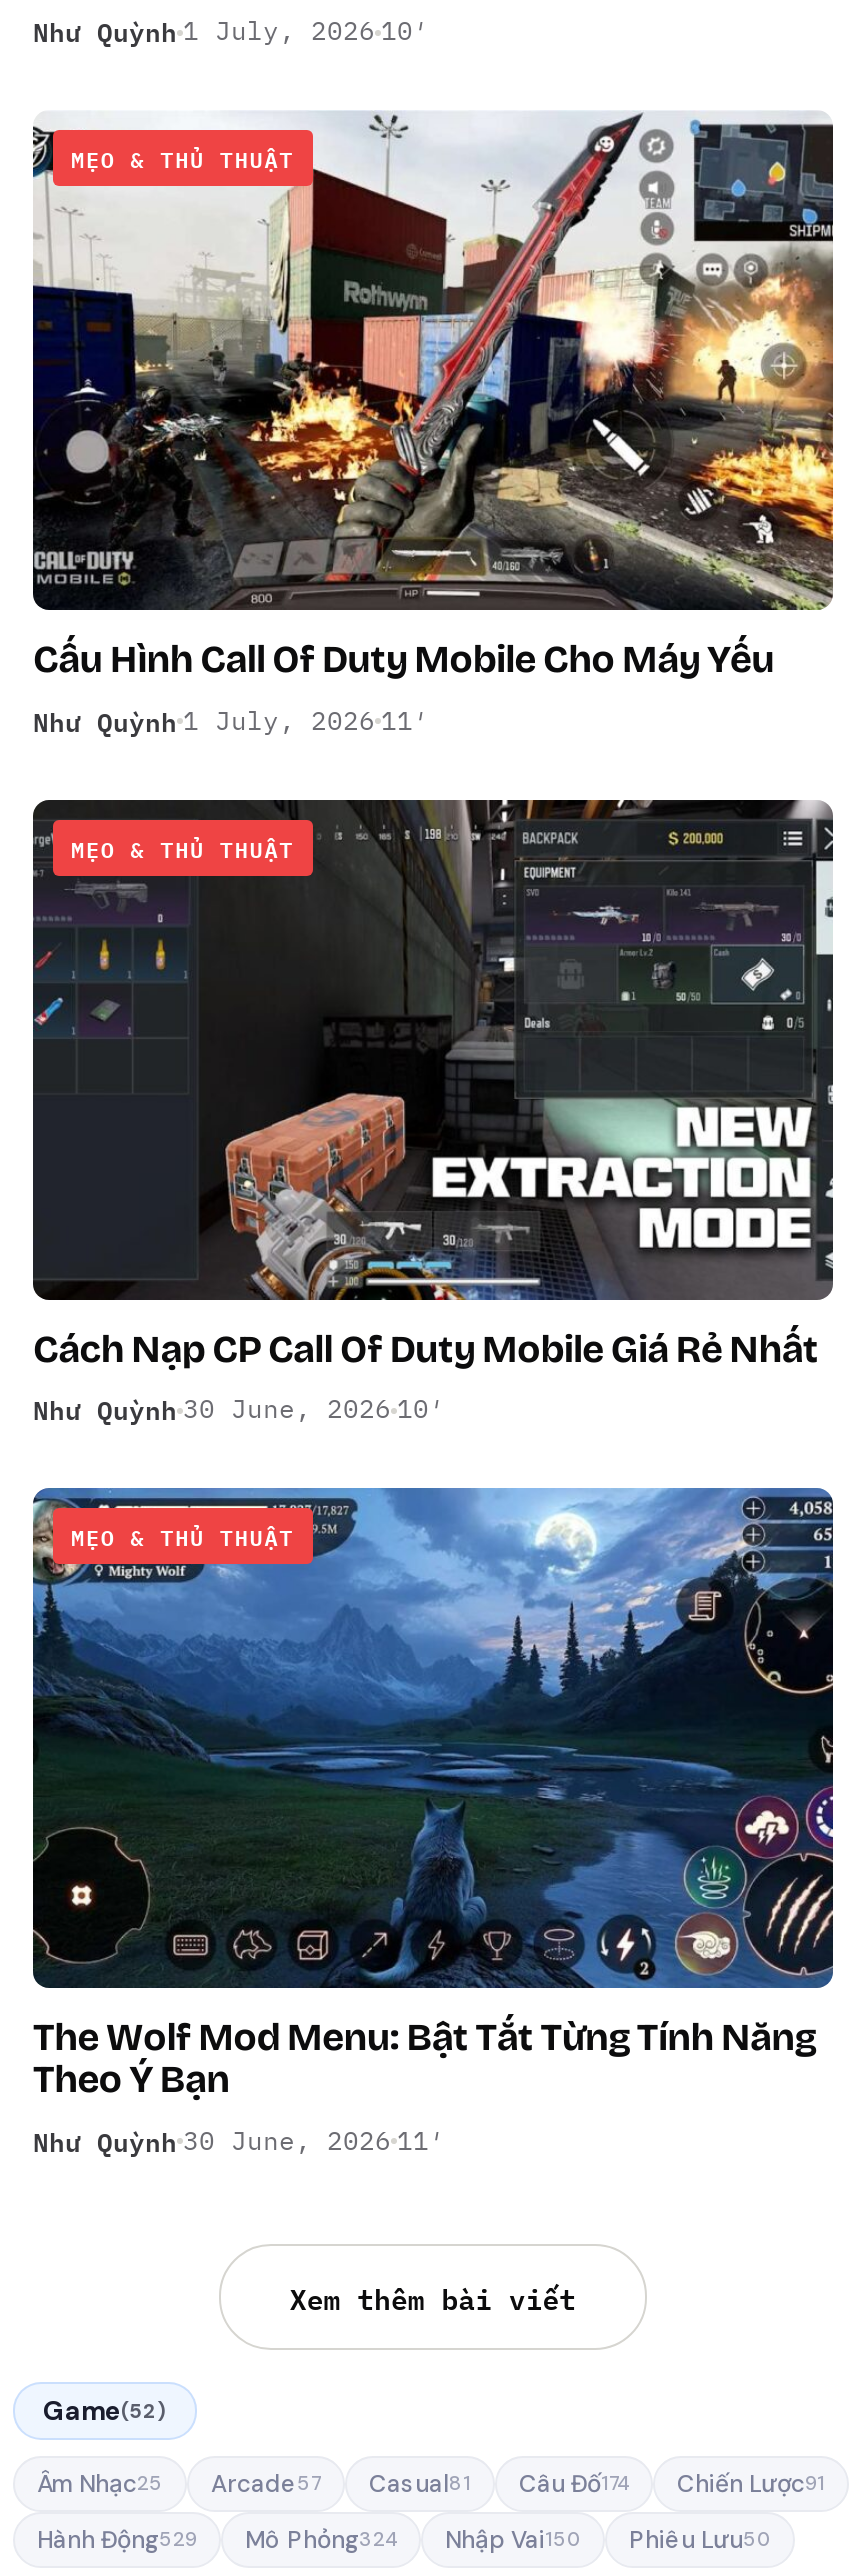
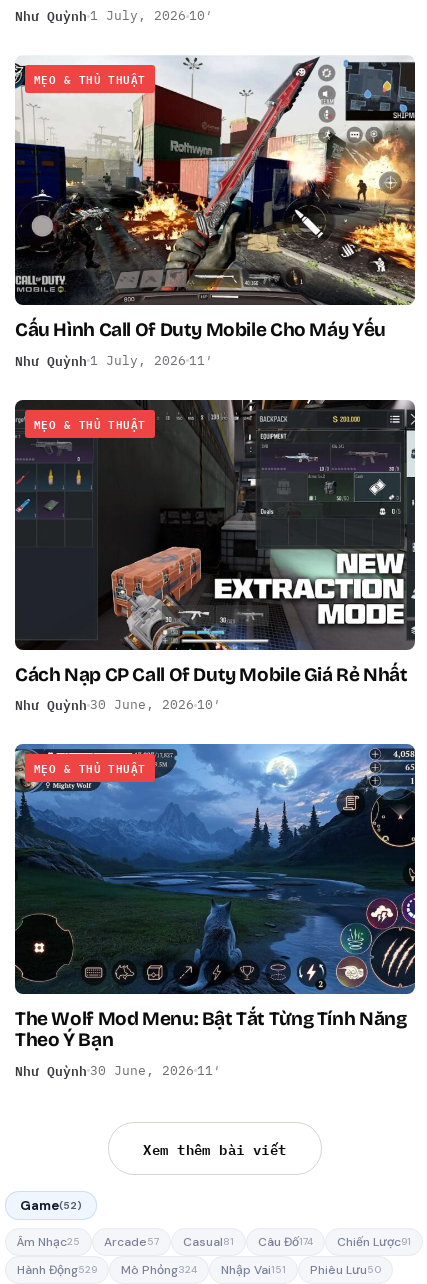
[37,2523,771,2555] Hành Động529 Mô Phỏng324 Nhập Vai150 Phiêu Lưu50 -> [17,1262,381,1278] Hành Động529 Mô Phỏng324 Nhập Vai151 Phiêu Lưu50

